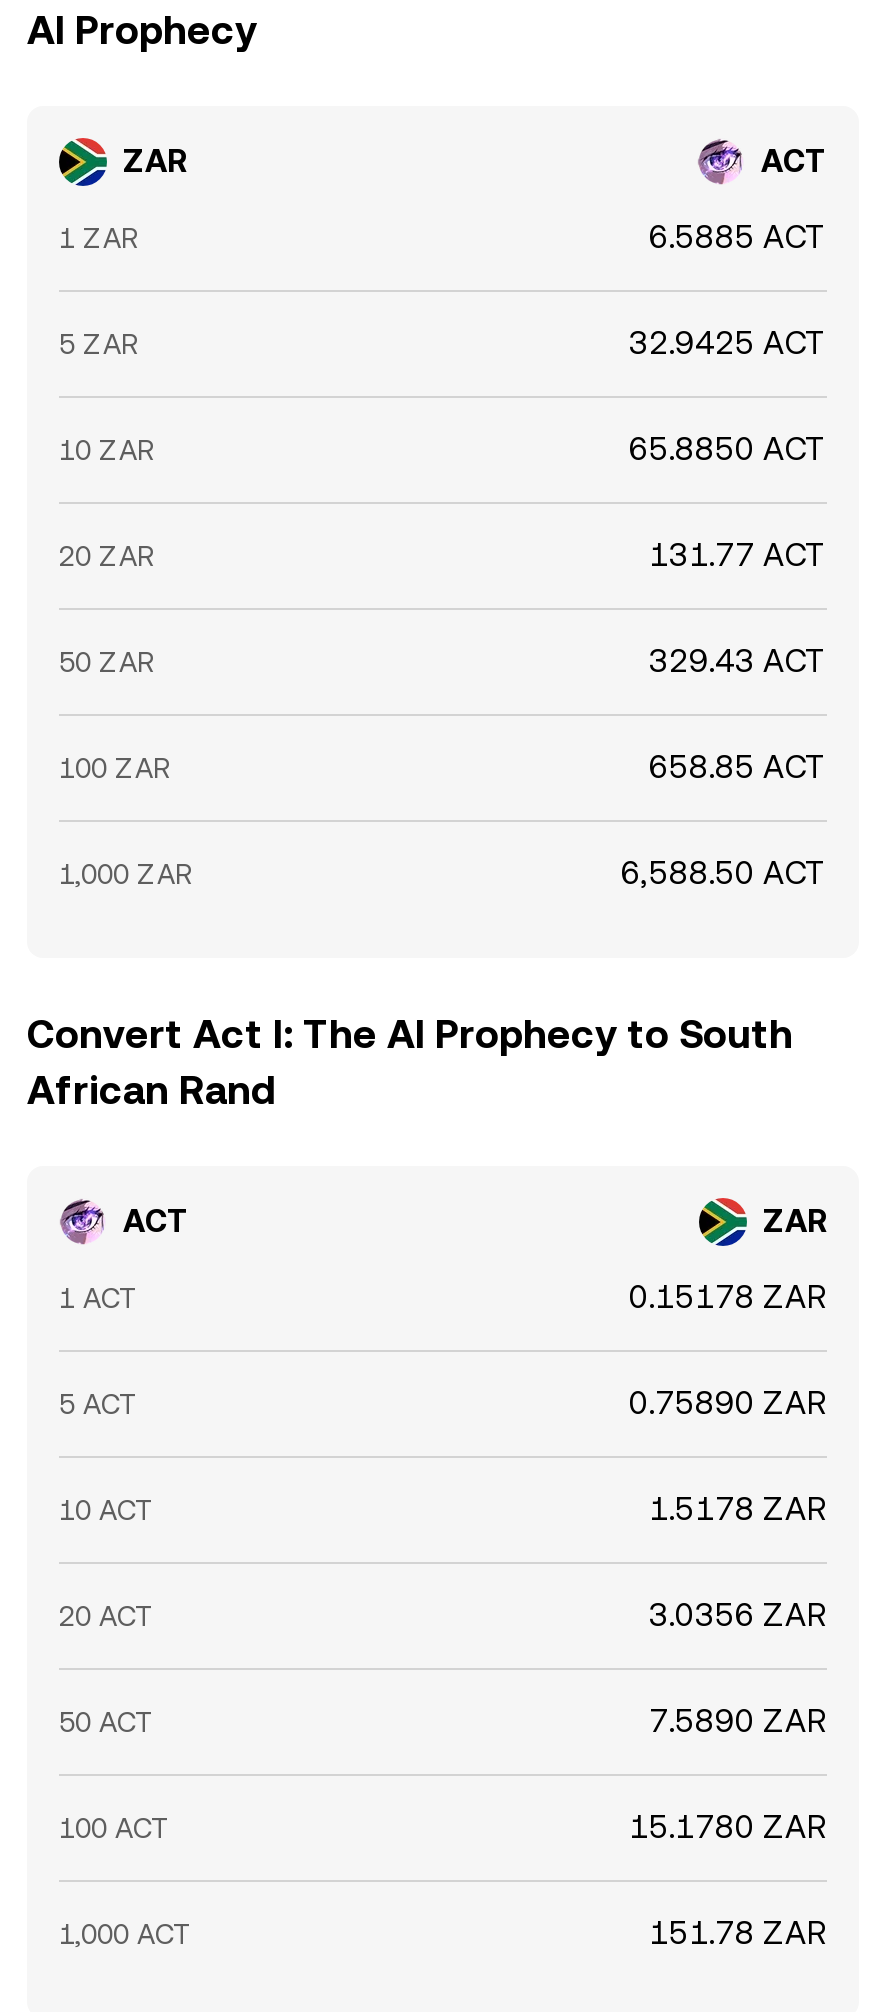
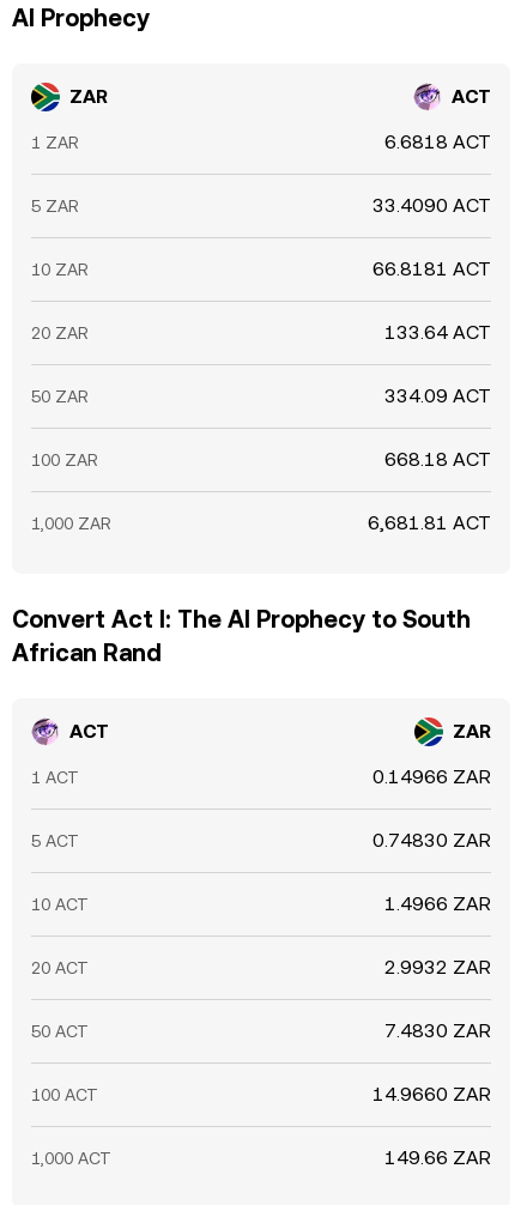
[649,218,827,256] 6.5885 ACT -> [384,131,491,153] 6.6818 ACT
[629,324,827,362] 32.9425 ACT -> [372,194,491,217] 33.4090 ACT
[629,430,827,468] 65.8850 ACT -> [372,258,491,280] 66.8181 ACT
[649,536,827,574] 131.77 ACT -> [384,321,491,344] 133.64 ACT
[649,642,827,680] 329.43 ACT -> [384,384,491,407] 334.09 ACT
[649,748,827,786] 658.85 ACT -> [384,448,491,471] 668.18 ACT
[621,854,827,892] 6,588.50 ACT -> [368,511,491,534] 6,681.81 ACT
[629,1278,827,1316] 0.15178 ZAR -> [372,765,491,788] 0.14966 ZAR
[629,1384,827,1422] 0.75890 ZAR -> [372,829,491,852] 0.74830 ZAR
[649,1490,827,1528] 1.5178 ZAR -> [384,892,491,915] 1.4966 ZAR
[649,1596,827,1634] 3.0356 ZAR -> [384,956,491,979] 2.9932 ZAR
[649,1702,827,1740] 7.5890 ZAR -> [384,1019,491,1042] 7.4830 ZAR
[629,1808,827,1846] 15.1780 ZAR -> [372,1083,491,1106] 14.9660 ZAR
[649,1914,827,1952] 151.78 ZAR -> [384,1146,491,1169] 149.66 ZAR

